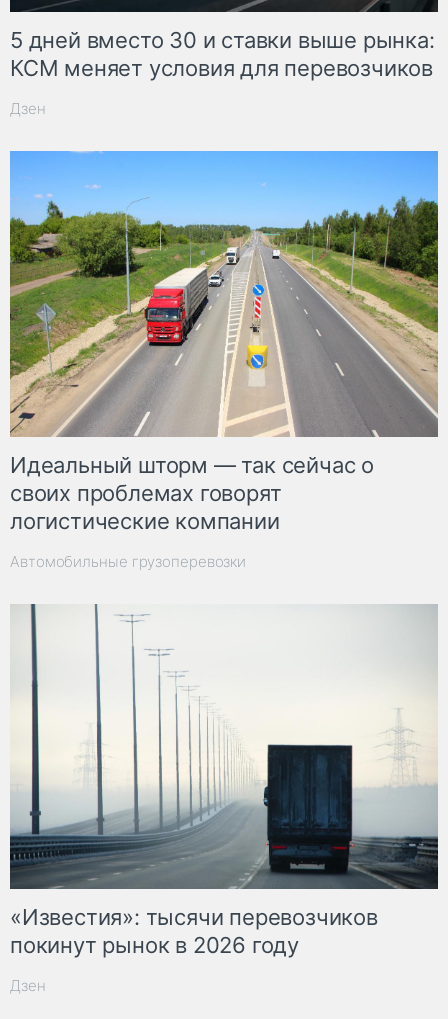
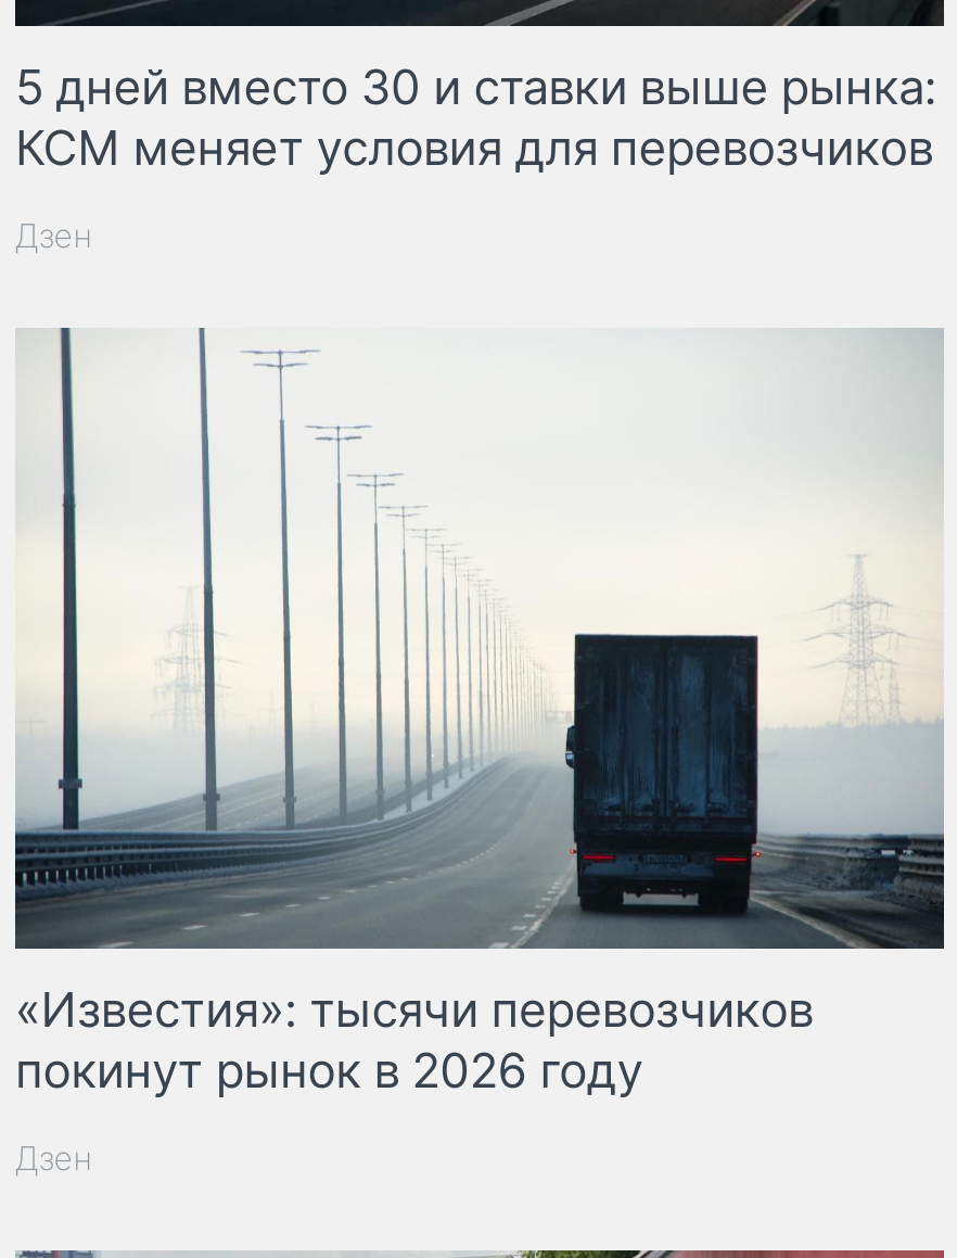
[9,150,439,571] [image] | Идеальный шторм — так сейчас о | своих проблемах говорят | логистические компании | Автомобильные грузоперевозки -> none

